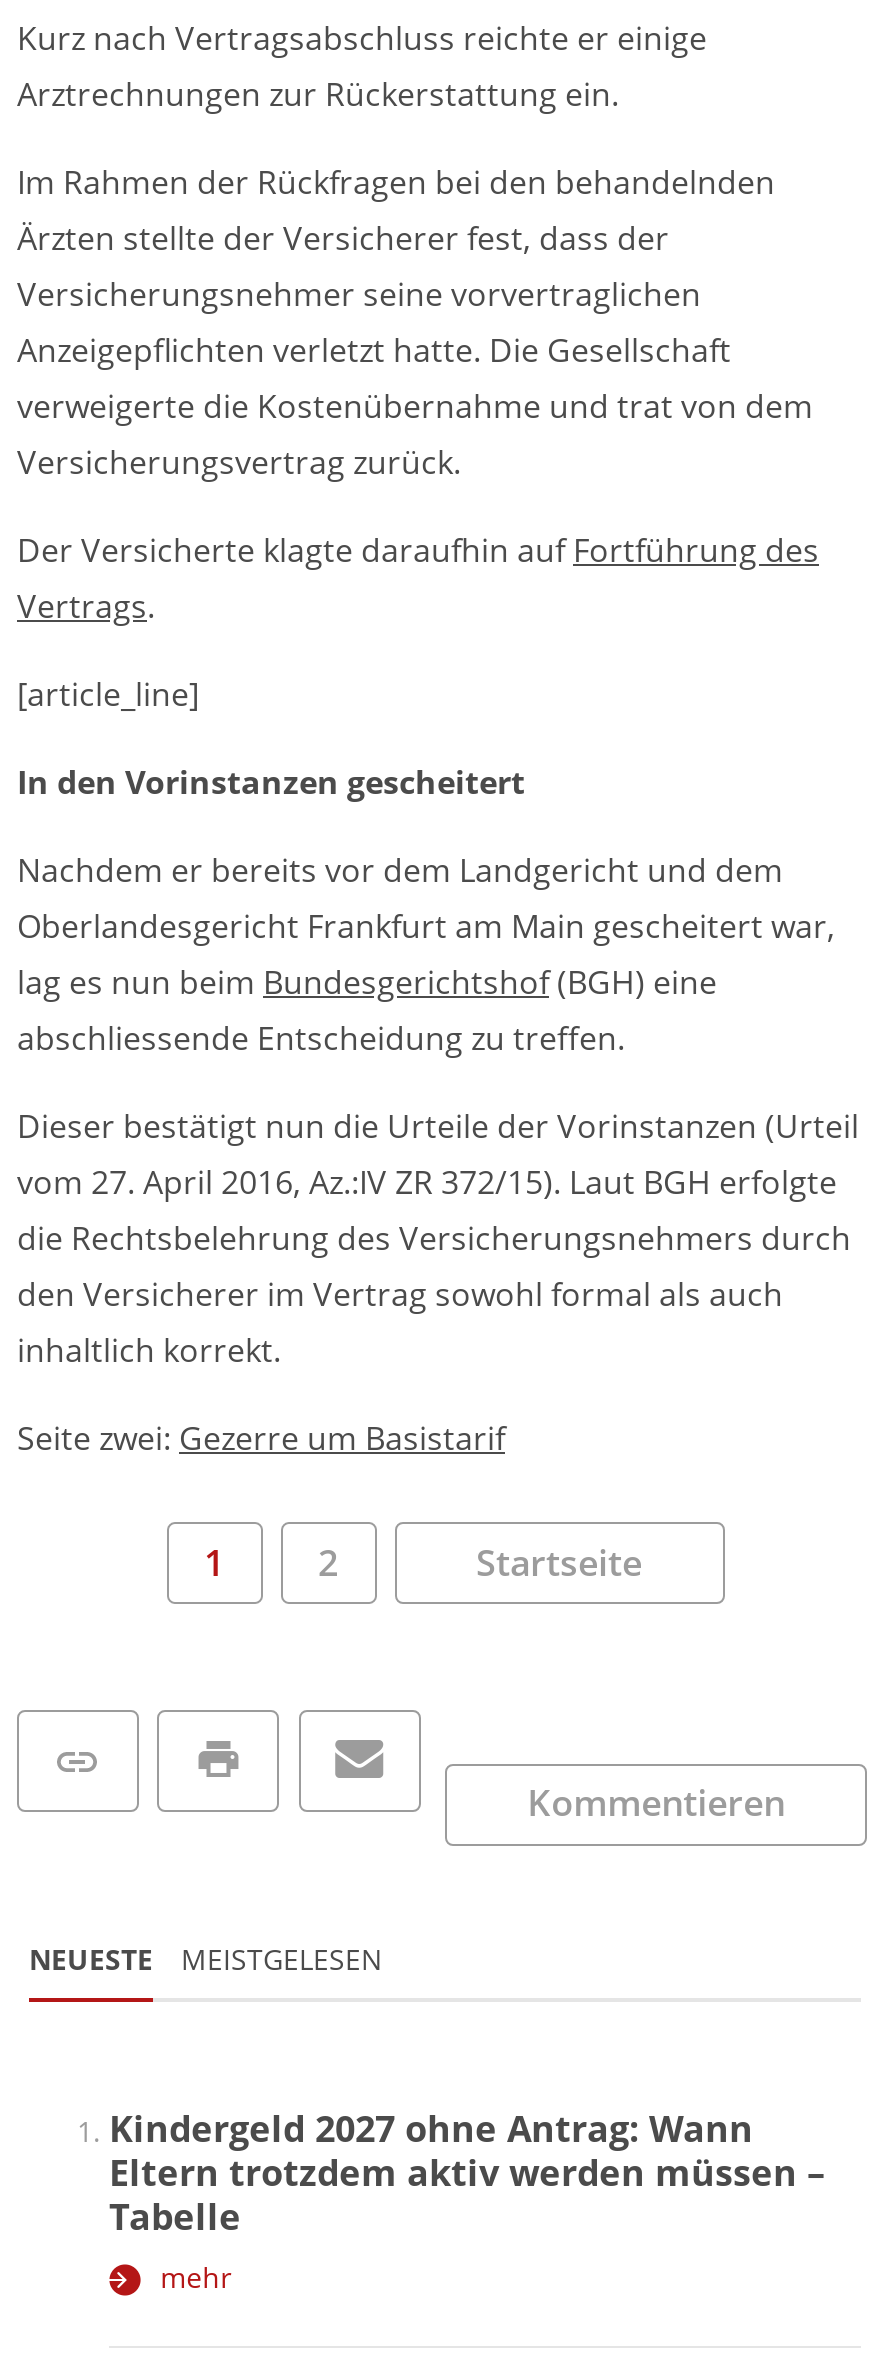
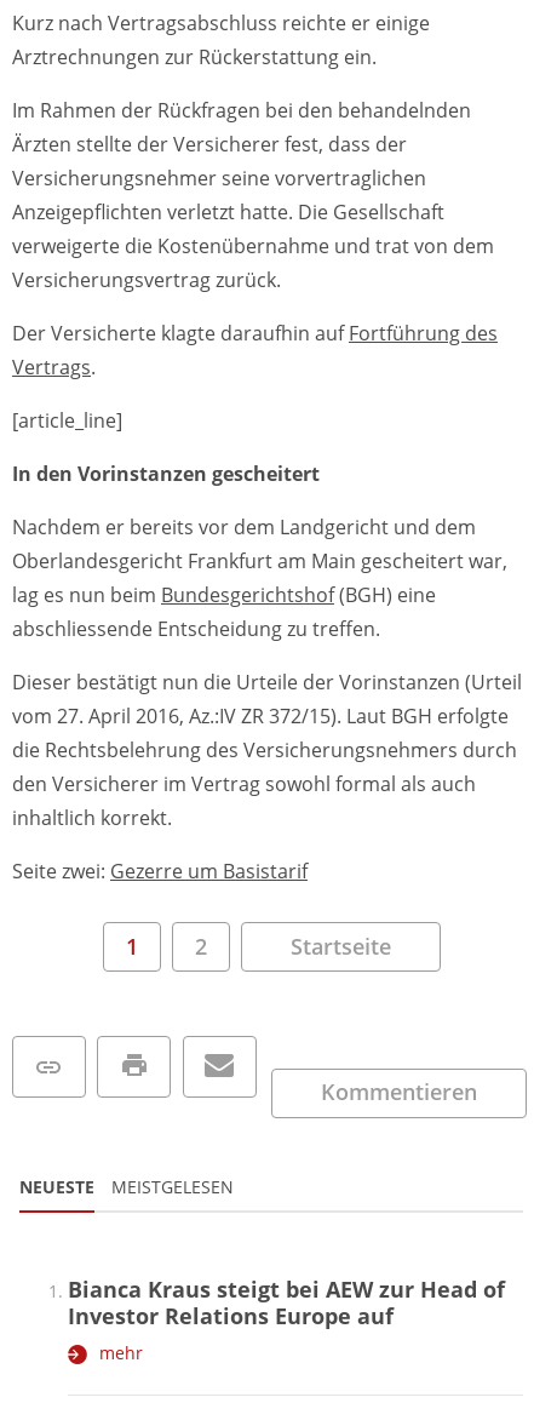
[109,2104,825,2240] Kindergeld 2027 ohne Antrag: Wann | Eltern trotzdem aktiv werden müssen – | Tabelle -> [68,1275,505,1330] Bianca Kraus steigt bei AEW zur Head of | Investor Relations Europe auf

